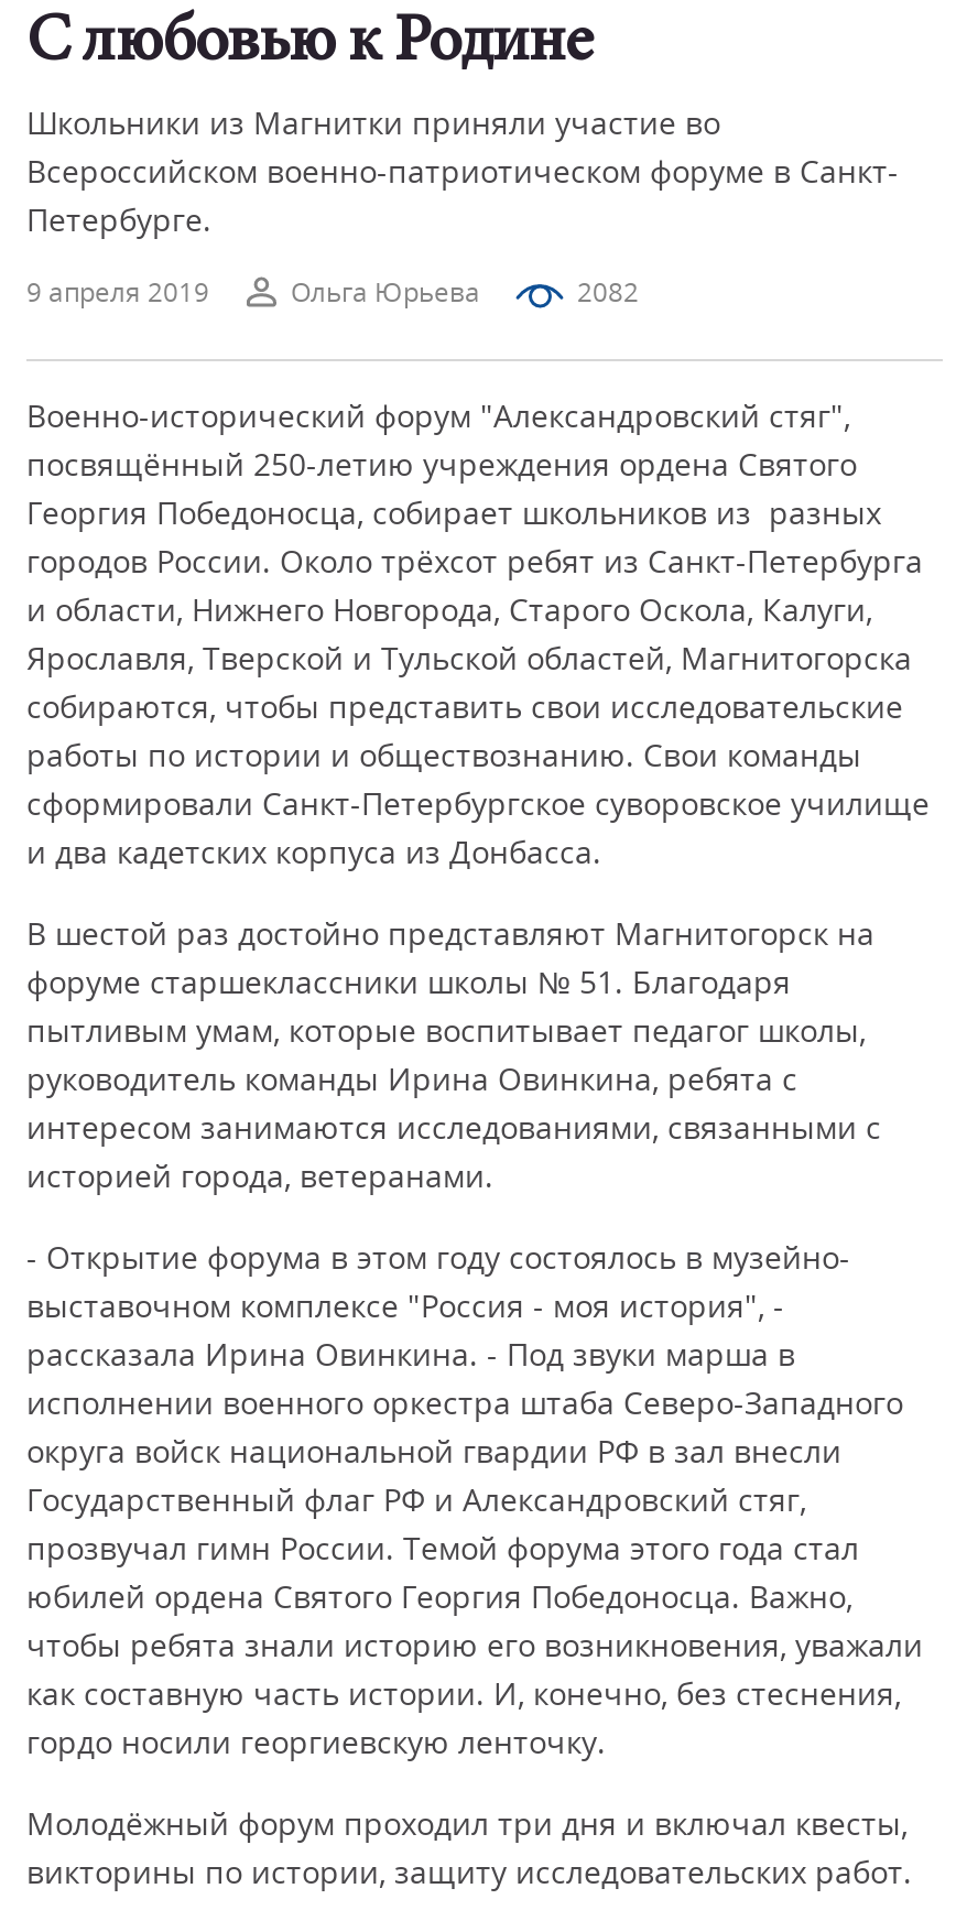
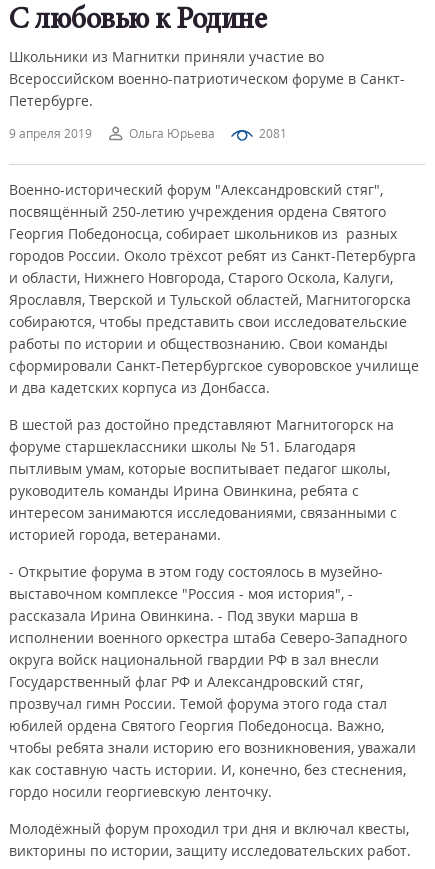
[577,273,639,311] 2082 -> [259,125,287,142] 2081

